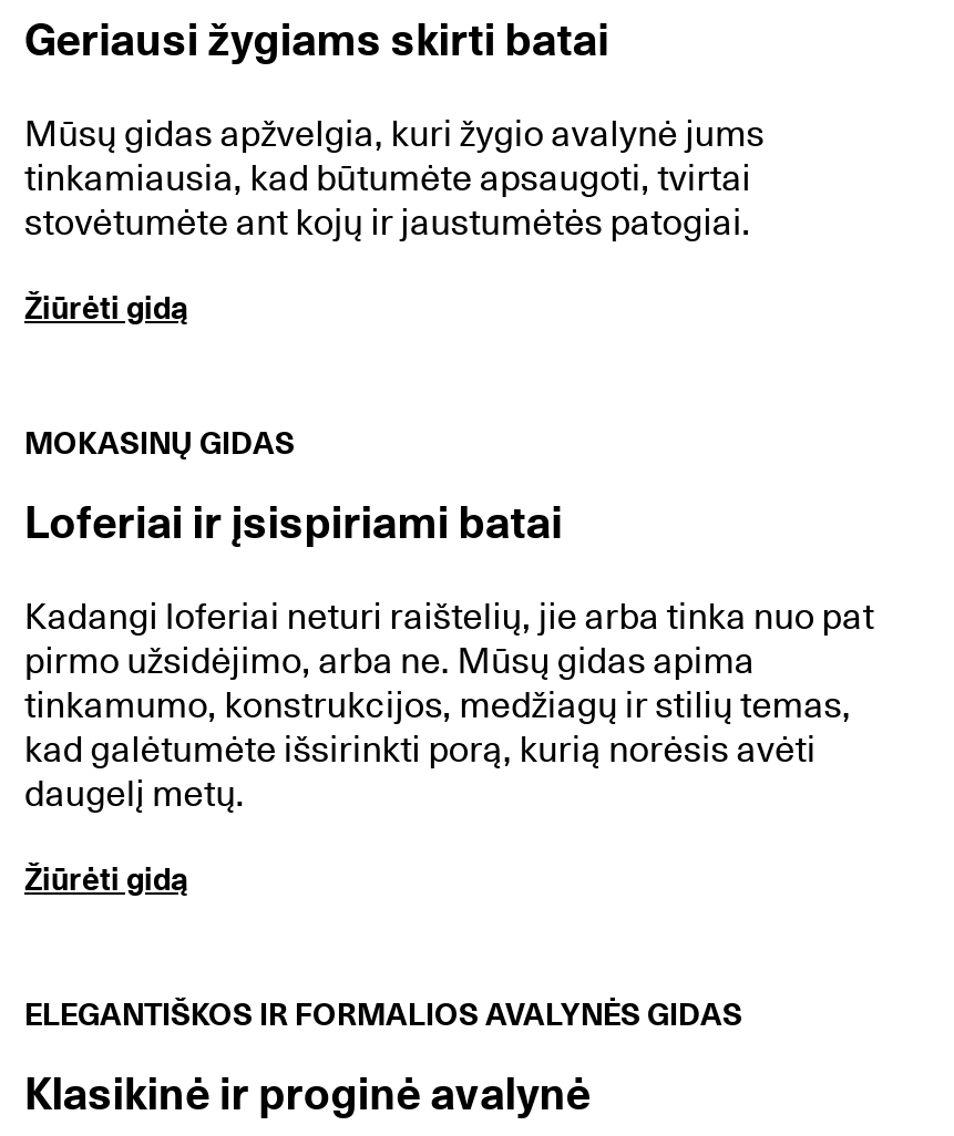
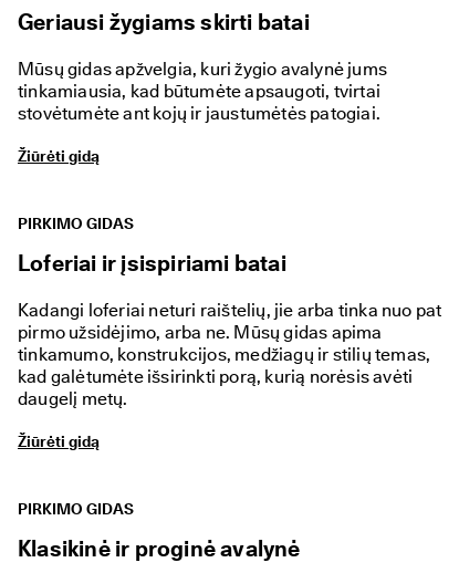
[24,425,295,461] MOKASINŲ GIDAS -> [18,215,134,232] PIRKIMO GIDAS
[24,996,742,1032] ELEGANTIŠKOS IR FORMALIOS AVALYNĖS GIDAS -> [18,500,134,518] PIRKIMO GIDAS

